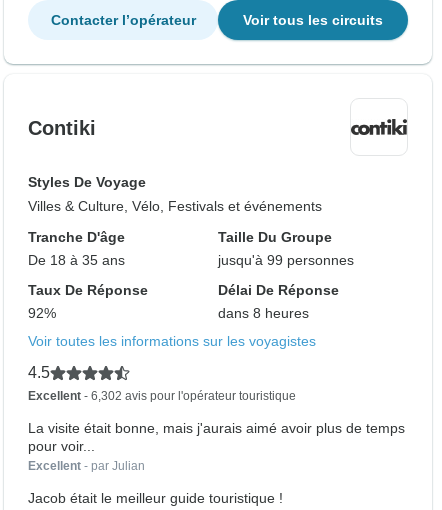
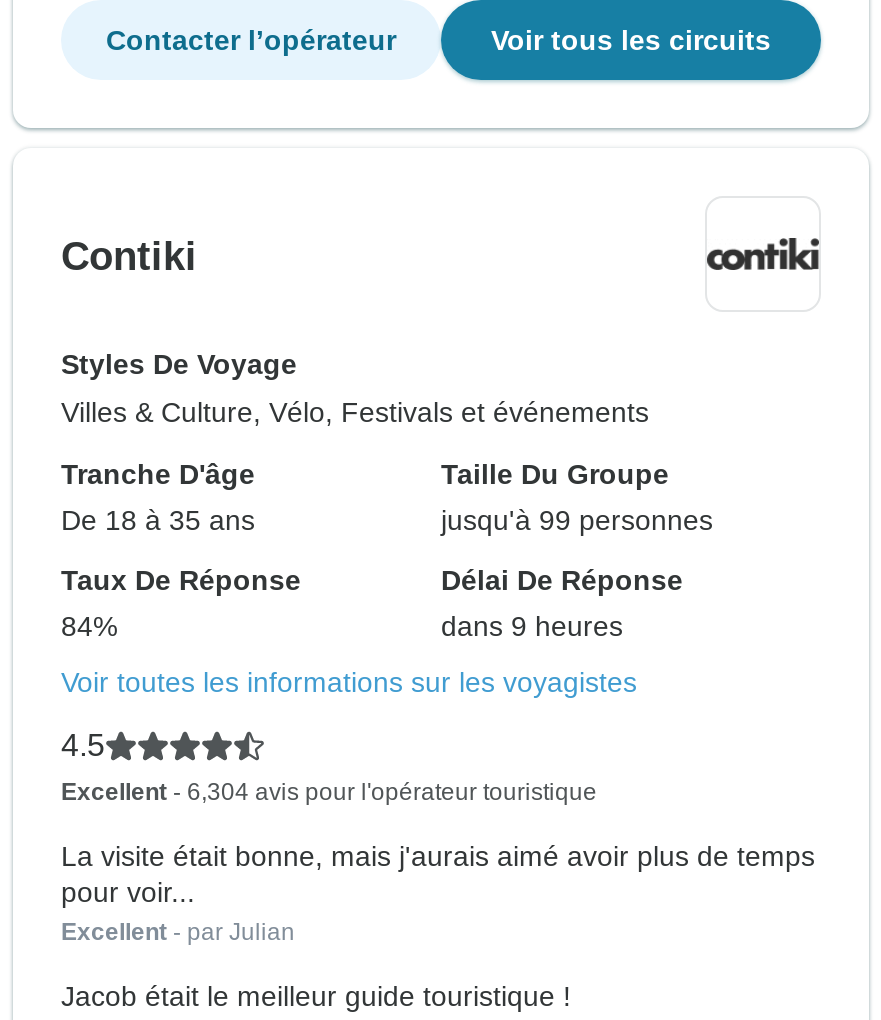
[28,305,56,321] 92% -> [61,610,117,642] 84%
[218,305,309,321] dans 8 heures -> [441,610,623,642] dans 9 heures
[28,389,296,403] Excellent - 6,302 avis pour l'opérateur touristique -> [61,778,597,806] Excellent - 6,304 avis pour l'opérateur touristique

